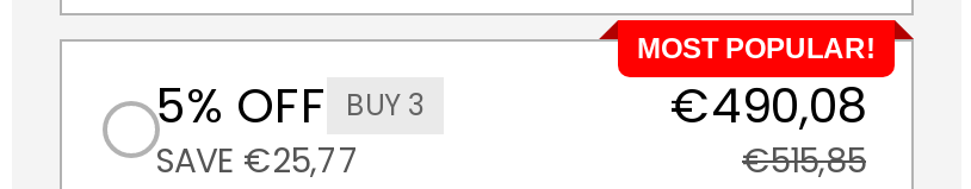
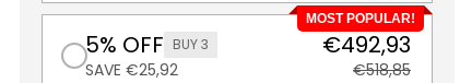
[670,73,866,139] €490,08 -> [322,29,411,60] €492,93
[155,137,360,184] SAVE €25,77 -> [85,59,178,81] SAVE €25,92
[742,137,866,184] €515,85 -> [353,59,411,81] €518,85

